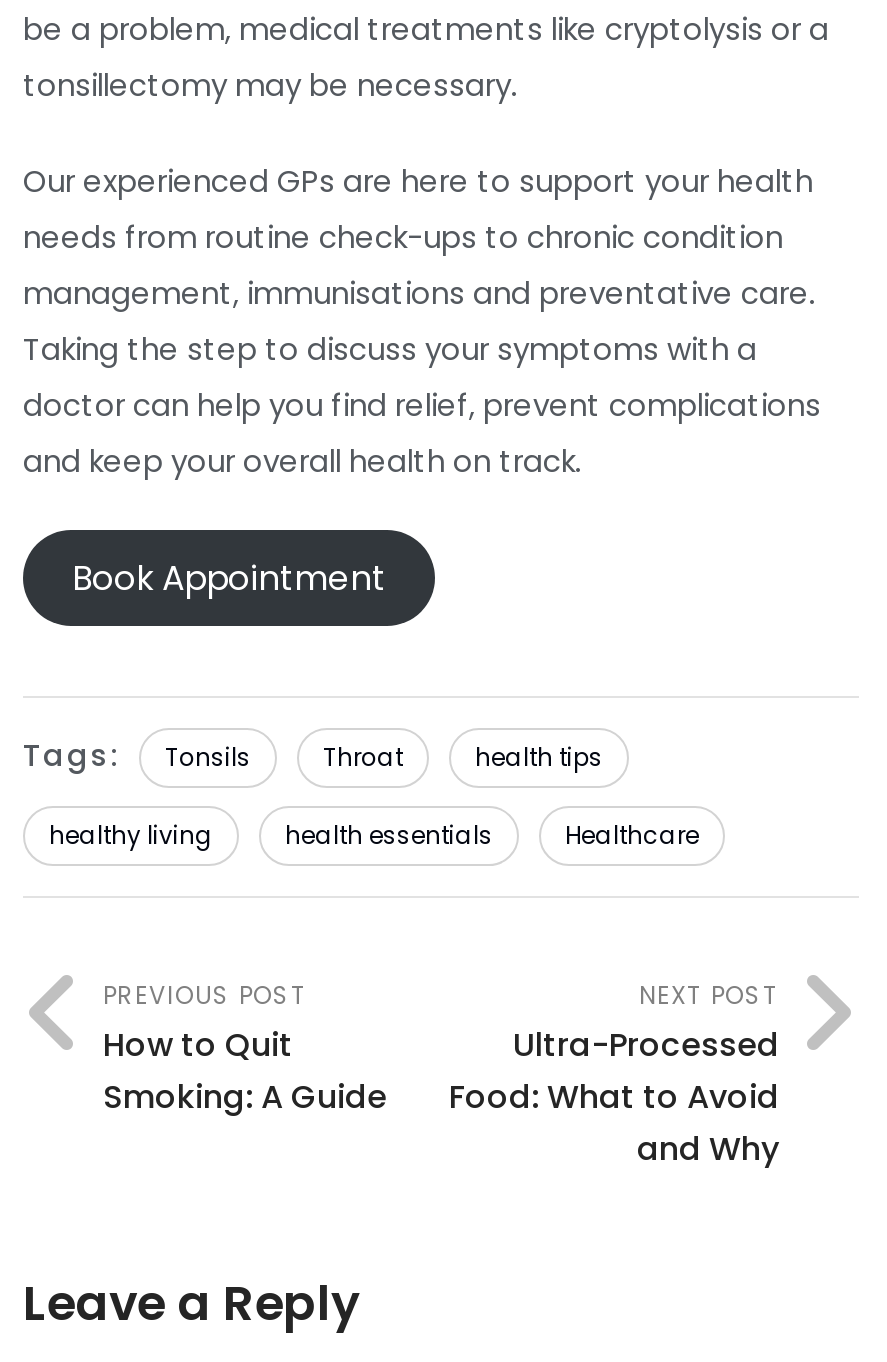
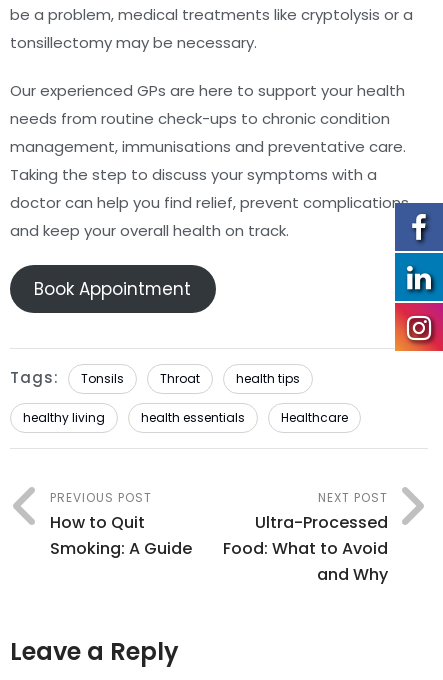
none -> [394,202,440,352] [image]

